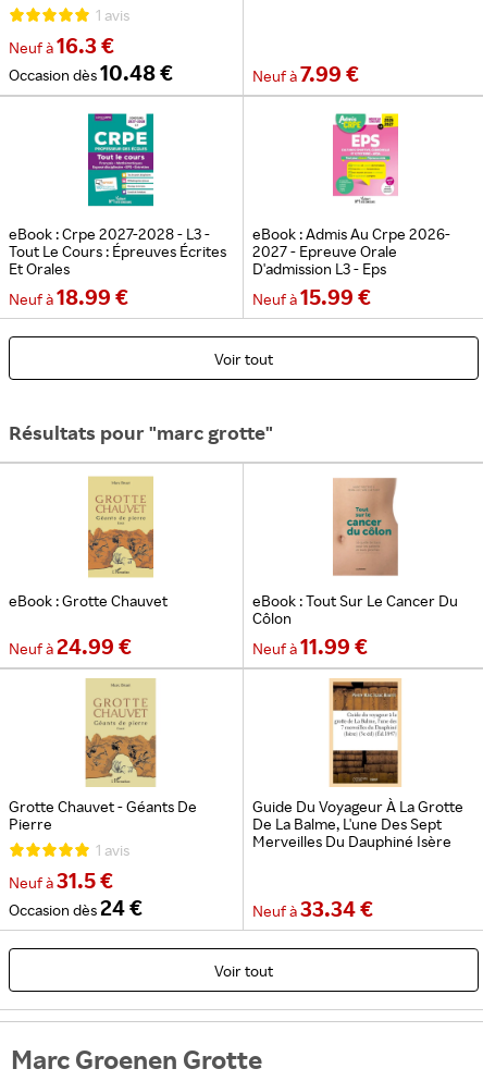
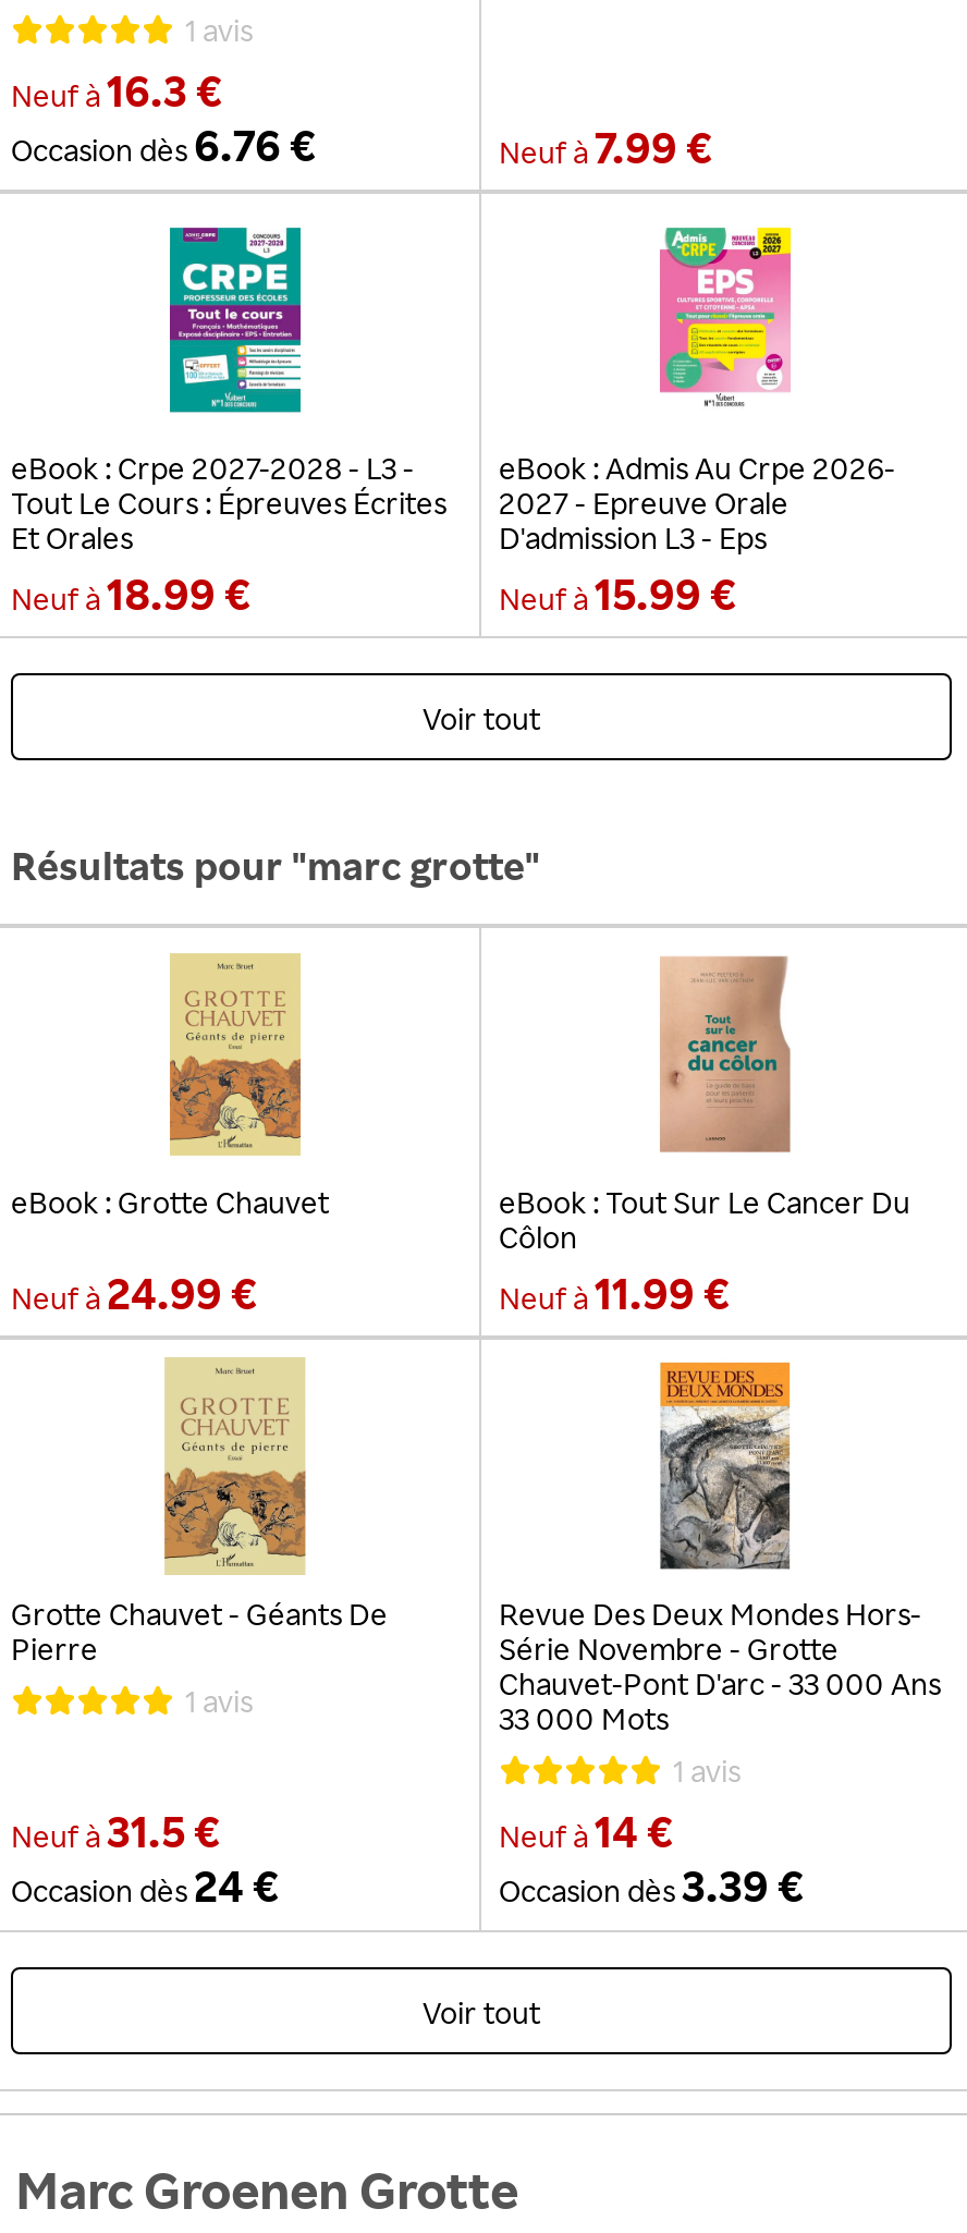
[9,59,173,86] Occasion dès10.48 € -> [11,118,316,172] Occasion dès6.76 €
[252,678,463,922] [image] | Guide Du Voyageur À La Grotte | De La Balme, L'une Des Sept | Merveilles Du Dauphiné Isère | Neufà33.34 € -> [499,1359,941,1913] [image] | Revue Des Deux Mondes Hors- | Série Novembre - Grotte | Chauvet-Pont D'arc - 33 000 Ans | 33 000 Mots | 1 avis | Neufà14 € | Occasion dès3.39 €

